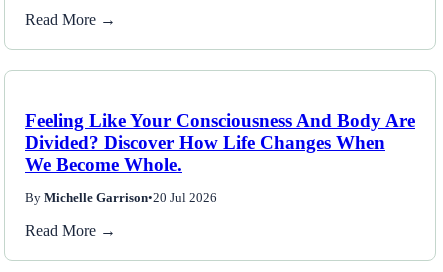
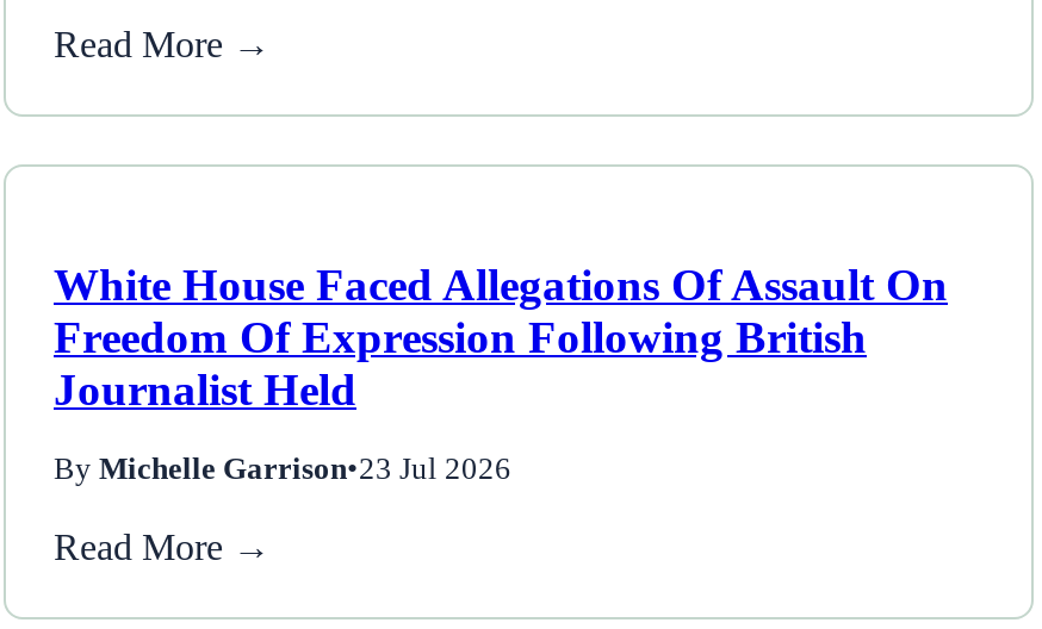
[25,110,415,175] Feeling Like Your Consciousness And Body Are | Divided? Discover How Life Changes When | We Become Whole. -> [54,260,948,415] White House Faced Allegations Of Assault On | Freedom Of Expression Following British | Journalist Held
[25,191,217,205] By Michelle Garrison•20 Jul 2026 -> [54,453,511,487] By Michelle Garrison•23 Jul 2026

